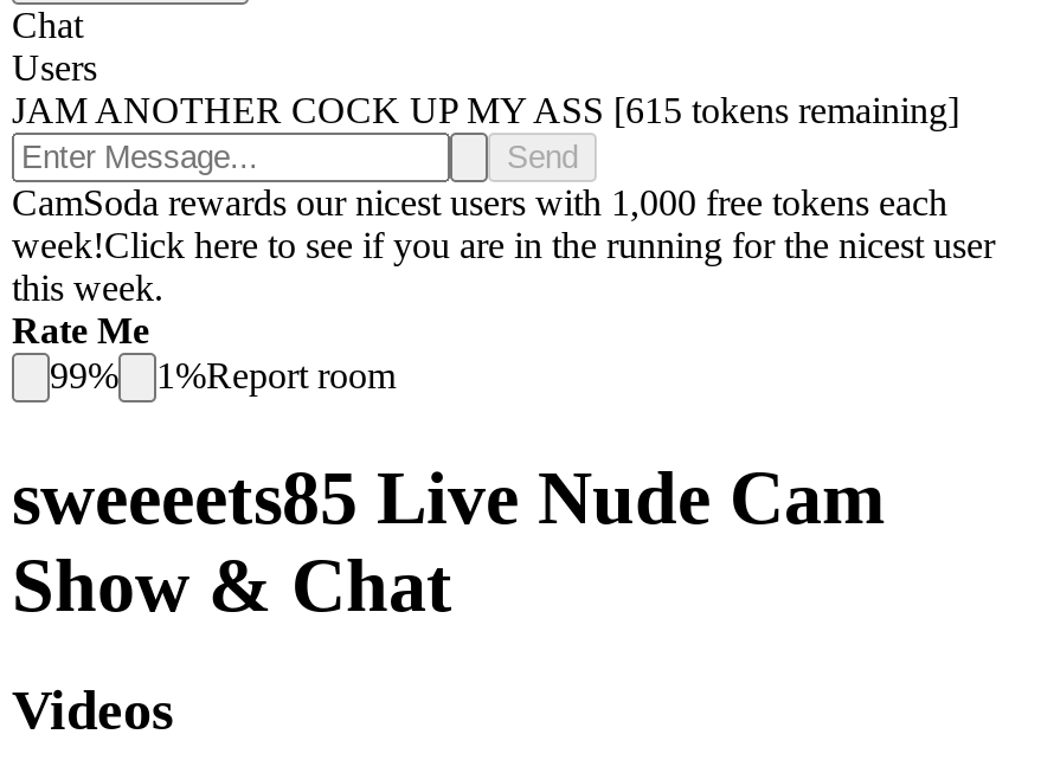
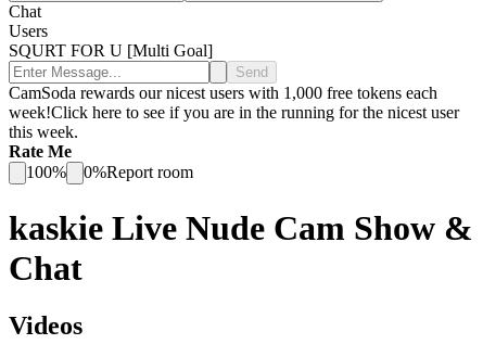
[12,90,959,130] JAM ANOTHER COCK UP MY ASS [615 tokens remaining] -> [9,41,213,60] SQURT FOR U [Multi Goal]
[50,355,396,396] 99% | 1%Report room -> [26,163,193,181] 100% | 0%Report room
[12,453,886,626] sweeeets85 Live Nude Cam | Show & Chat -> [9,208,473,287] kaskie Live Nude Cam Show & | Chat

